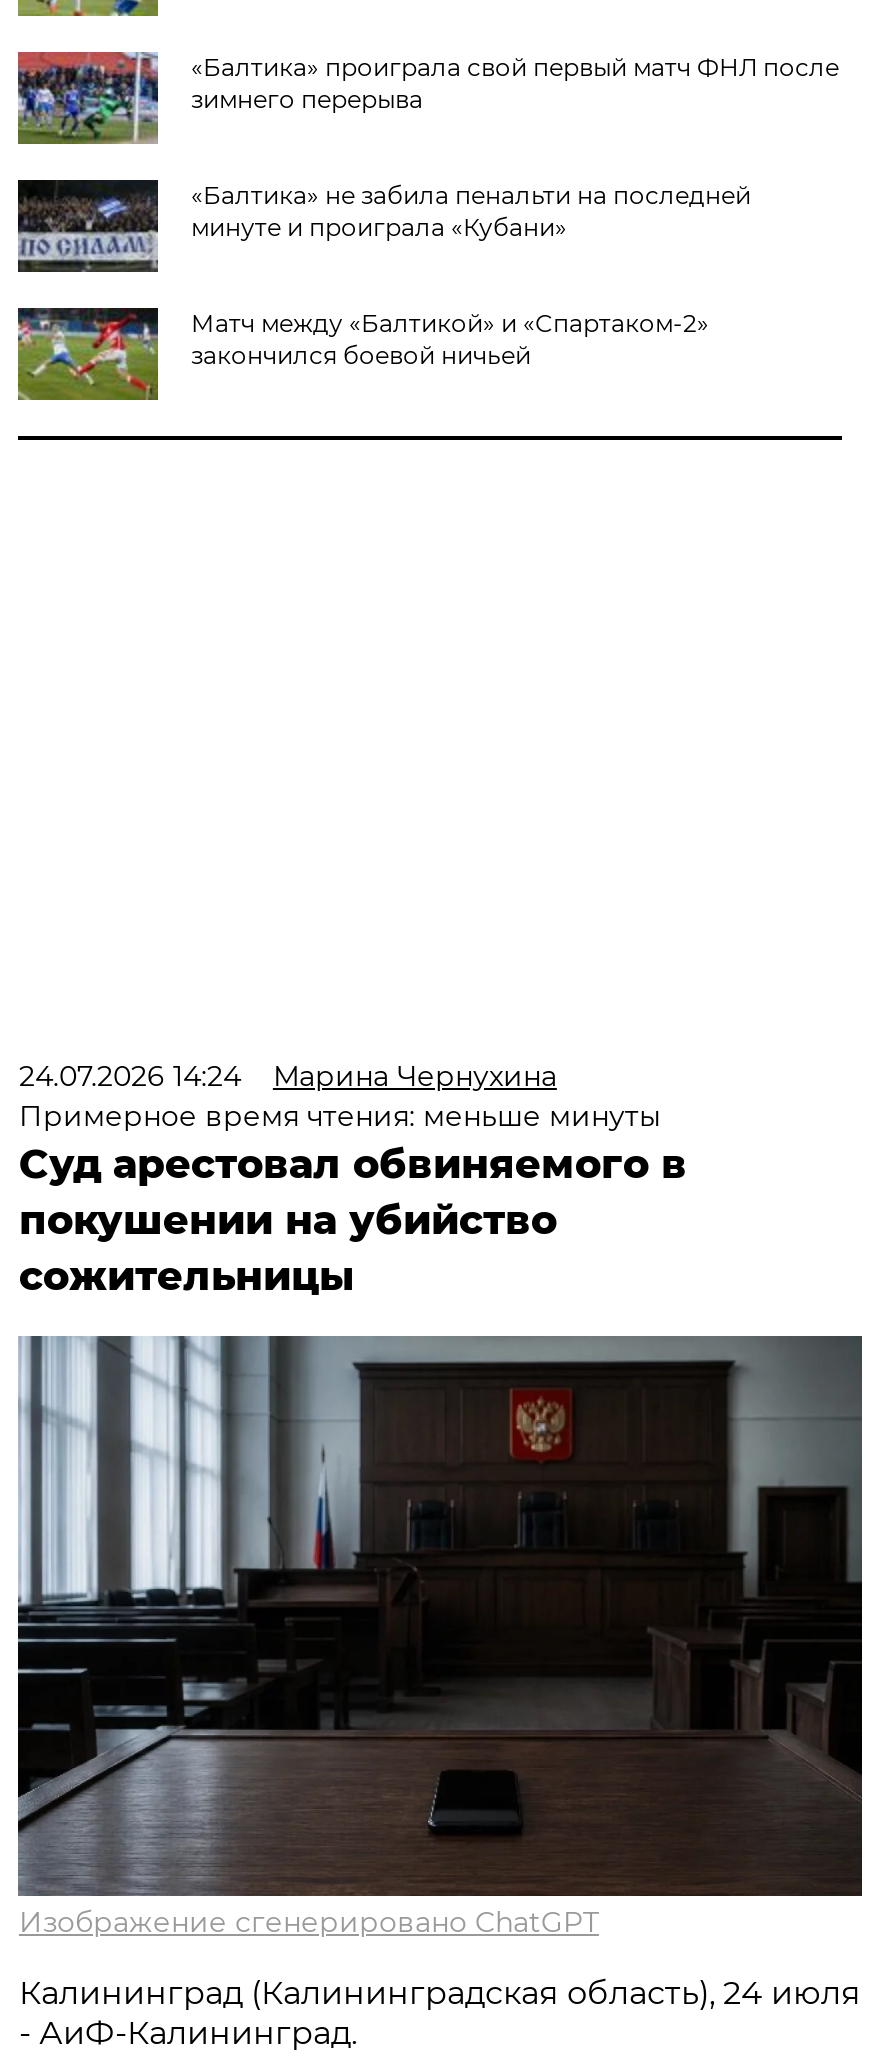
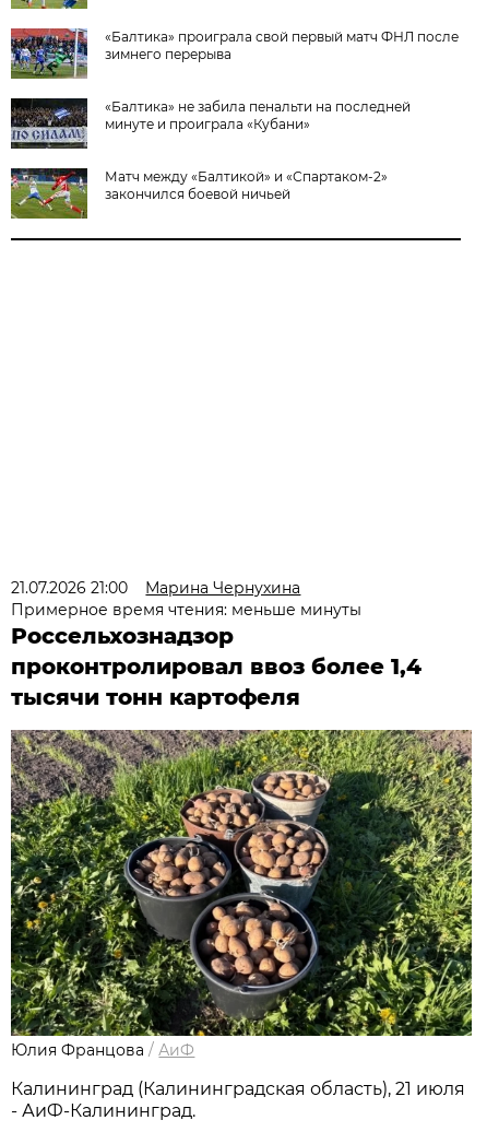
[19,1058,557,1094] 24.07.2026 14:24 Марина Чернухина -> [11,578,301,598] 21.07.2026 21:00 Марина Чернухина
[19,1140,687,1300] Суд арестовал обвиняемого в | покушении на убийство | сожительницы -> [11,623,422,710] Россельхознадзор | проконтролировал ввоз более 1,4 | тысячи тонн картофеля
[16,1334,864,1940] [image] | Изображение сгенерировано ChatGPT -> [10,729,473,1060] [image] | Юлия Францова / АиФ
[19,1974,861,2012] Калининград (Калининградская область), 24 июля -> [11,1078,466,1099] Калининград (Калининградская область), 21 июля

